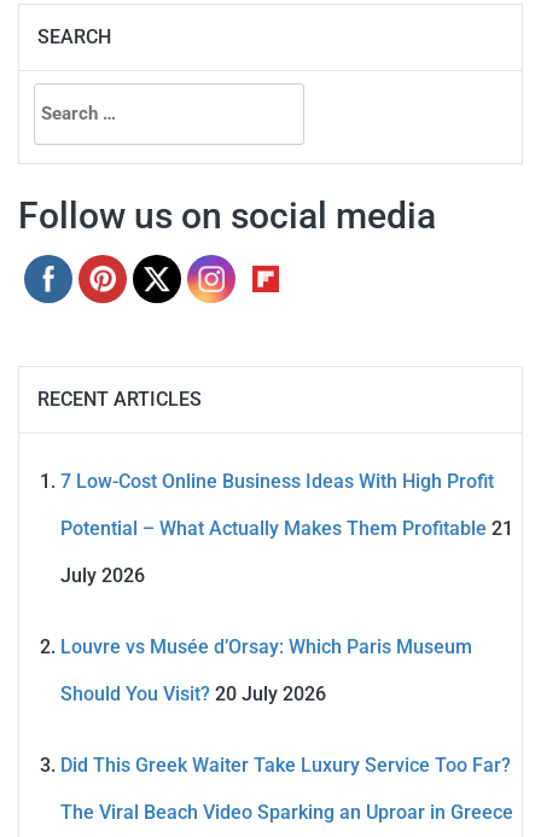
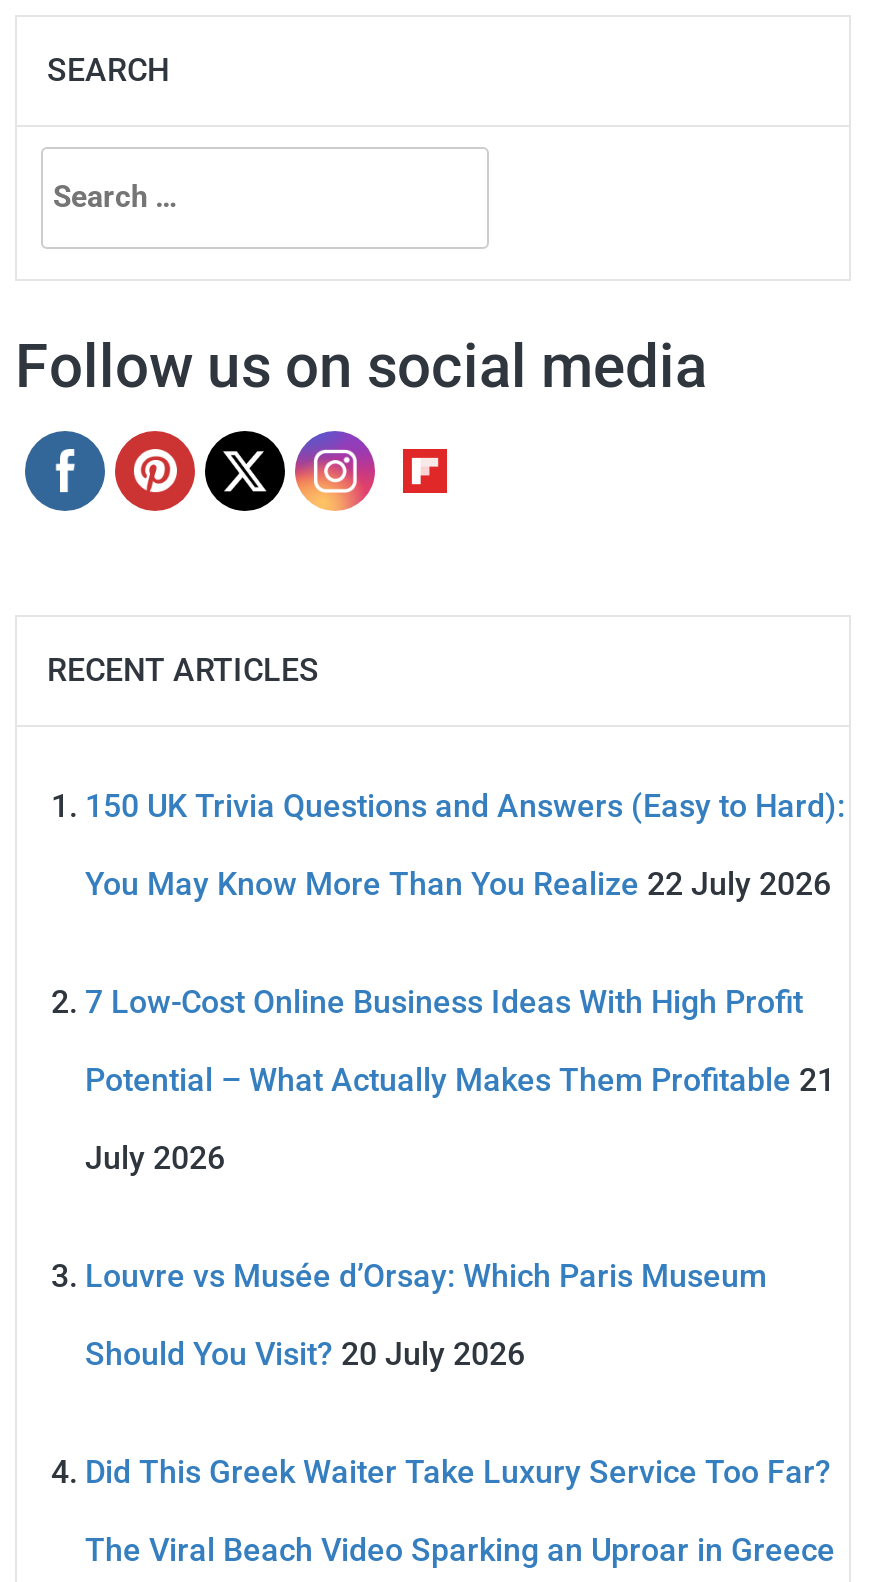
none -> [85,788,845,904] 150 UK Trivia Questions and Answers (Easy to Hard): | You May Know More Than You Realize 22 July 2026

